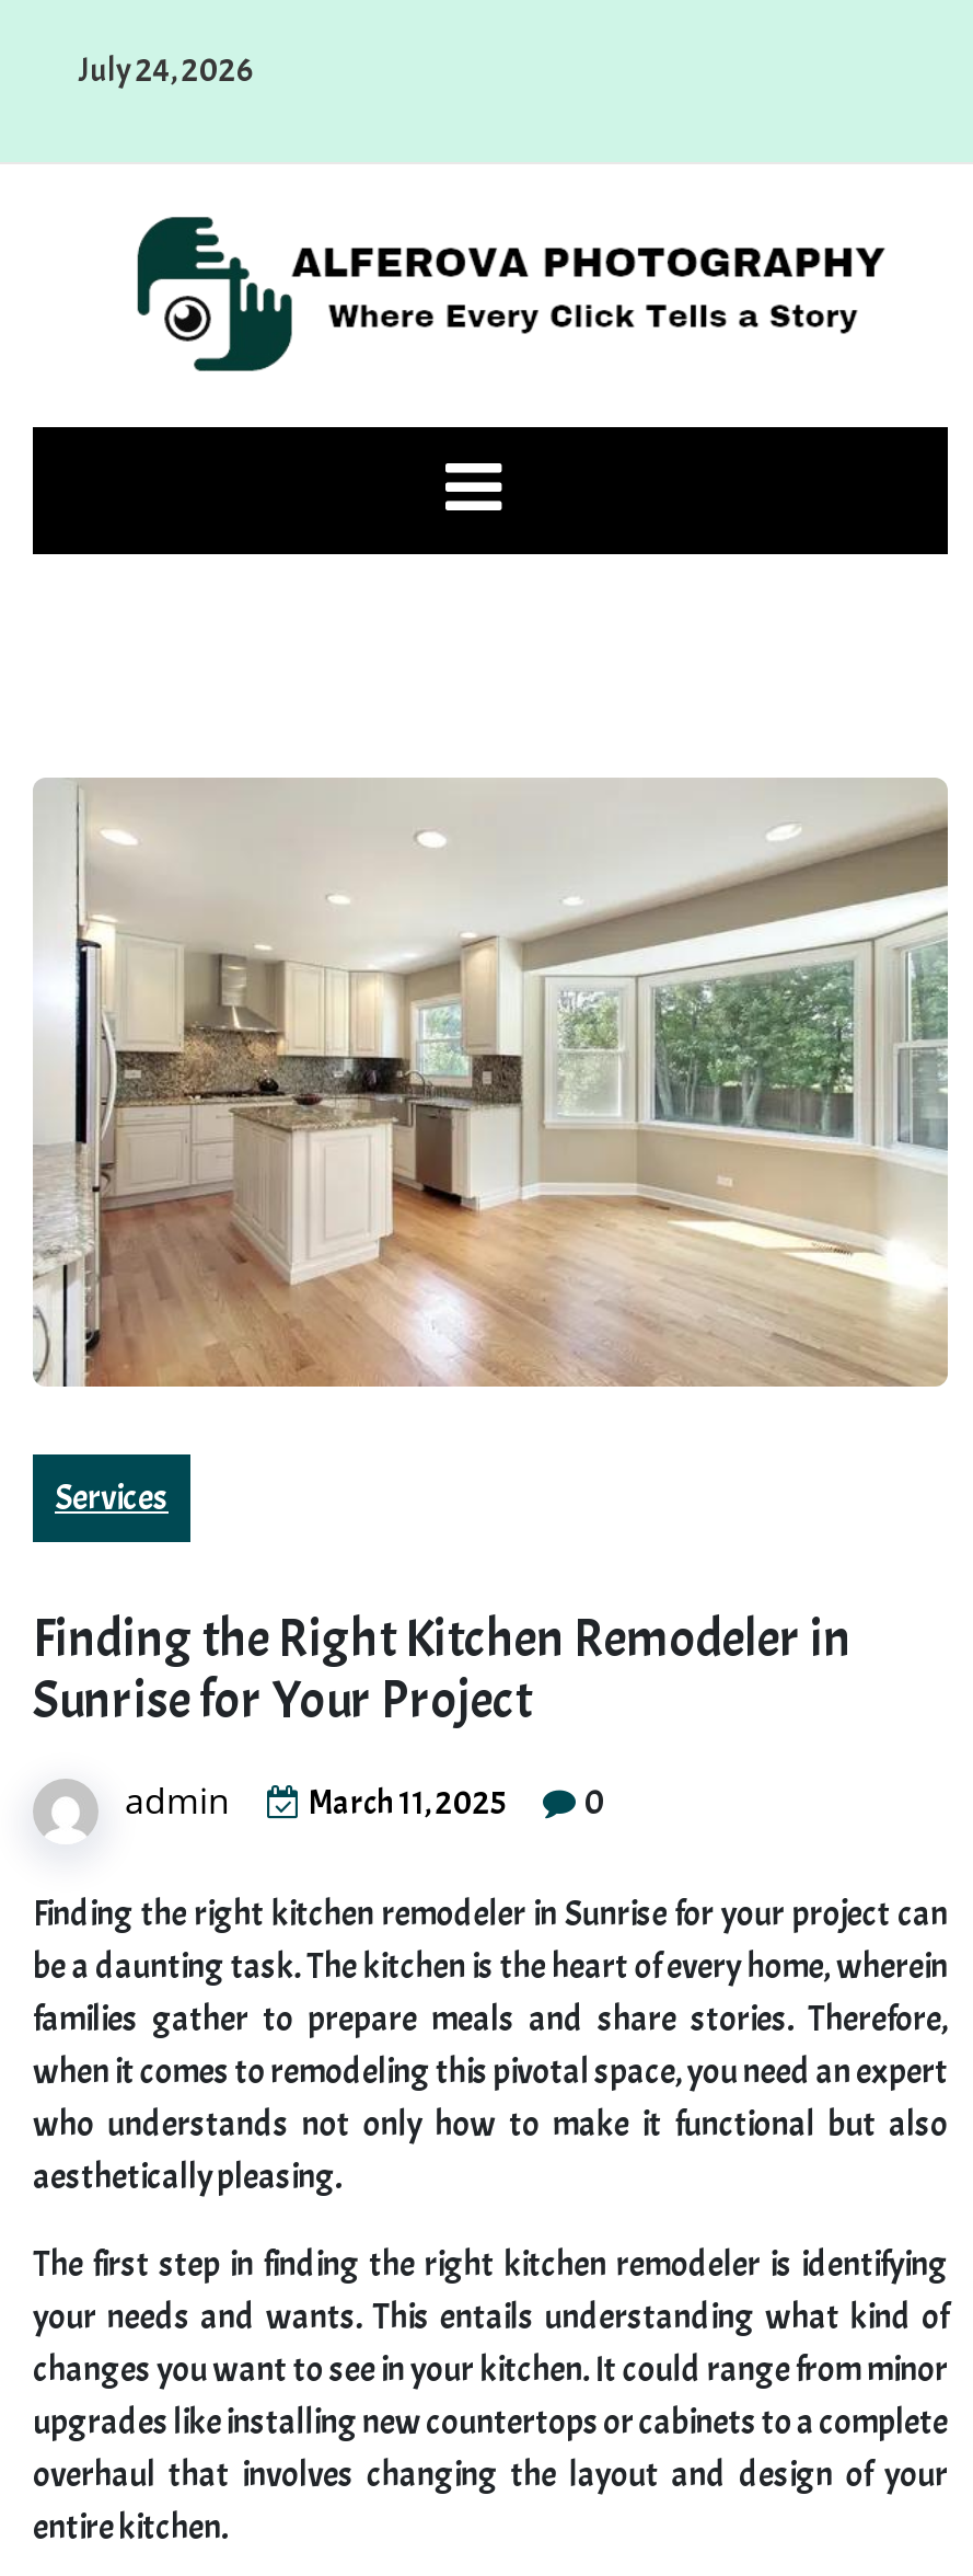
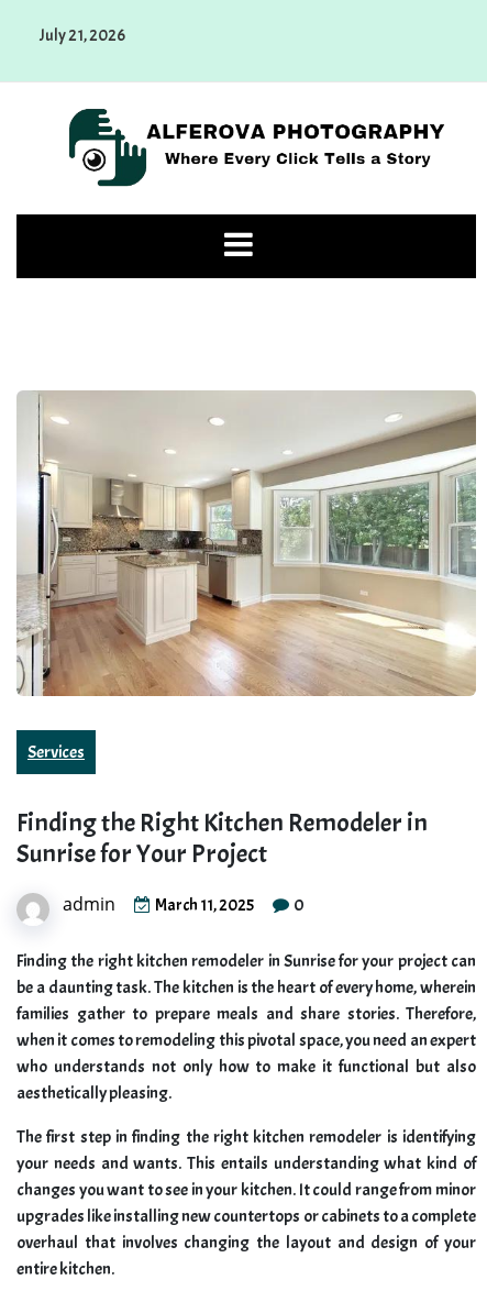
[79,50,254,92] July 24, 2026 -> [40,25,125,46] July 21, 2026

